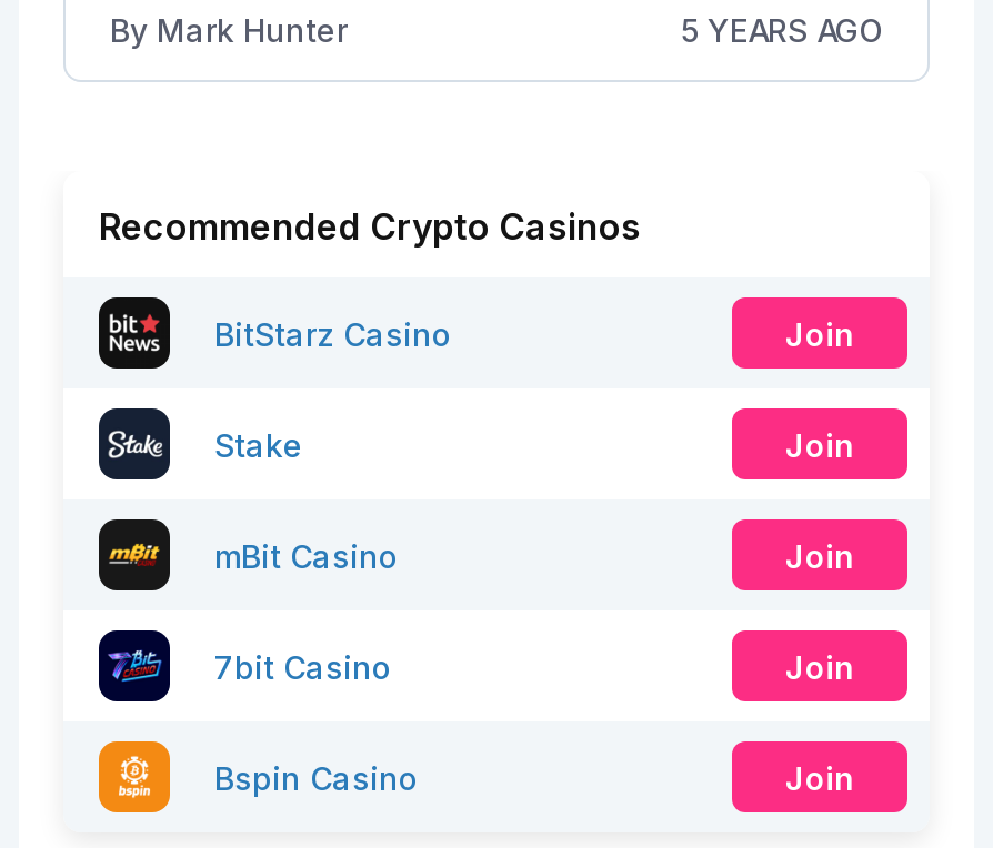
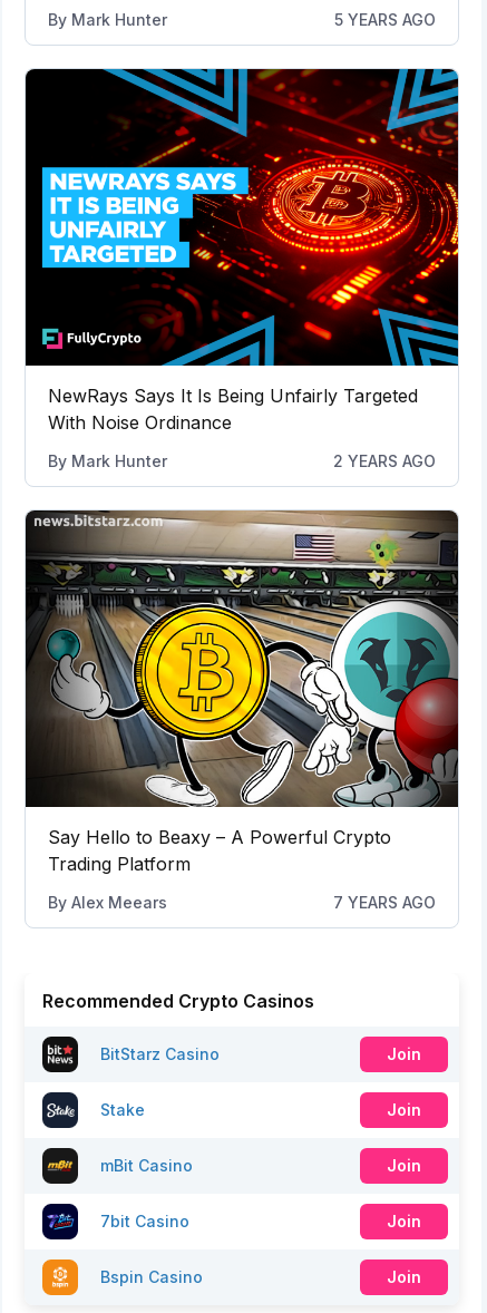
none -> [25,68,459,471] [image] | NewRays Says It Is Being Unfairly Targeted | With Noise Ordinance | By Mark Hunter | 2 YEARS AGO
none -> [25,509,459,912] [image] | Say Hello to Beaxy – A Powerful Crypto | Trading Platform | By Alex Meears | 7 YEARS AGO

